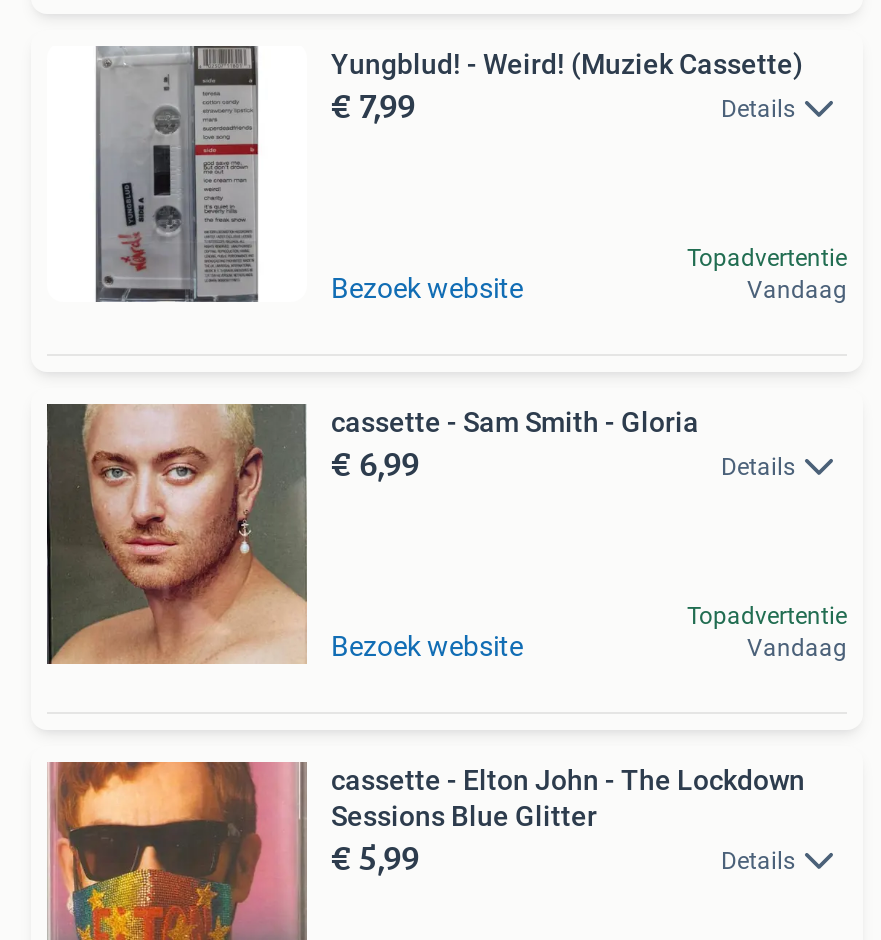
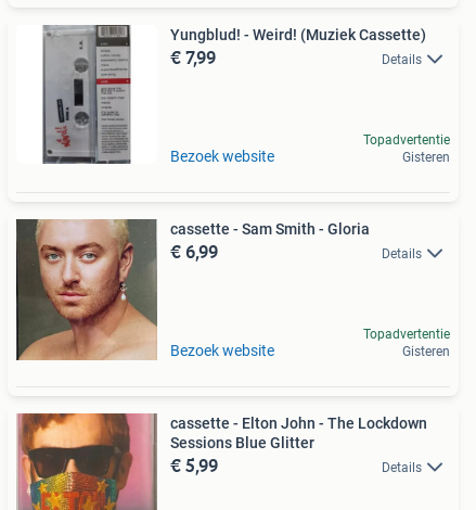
[747,276,847,304] Vandaag -> [402,150,450,165] Gisteren
[747,634,847,662] Vandaag -> [402,344,450,359] Gisteren

